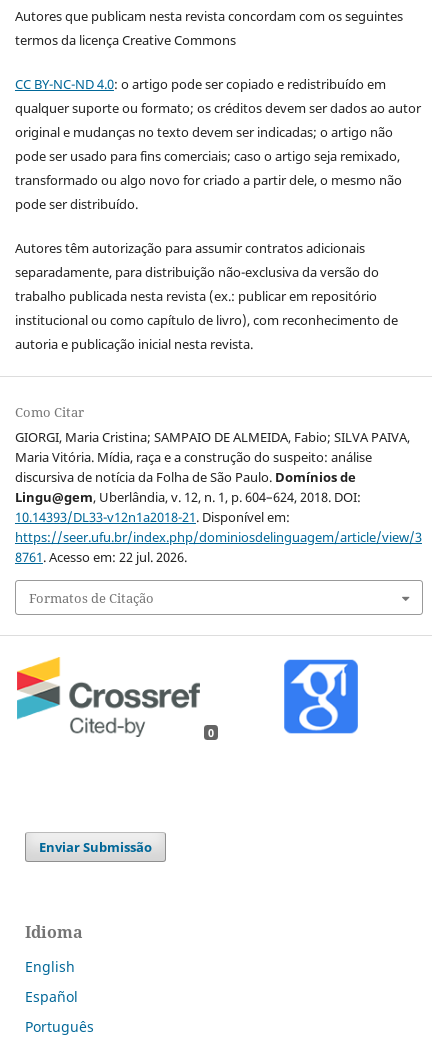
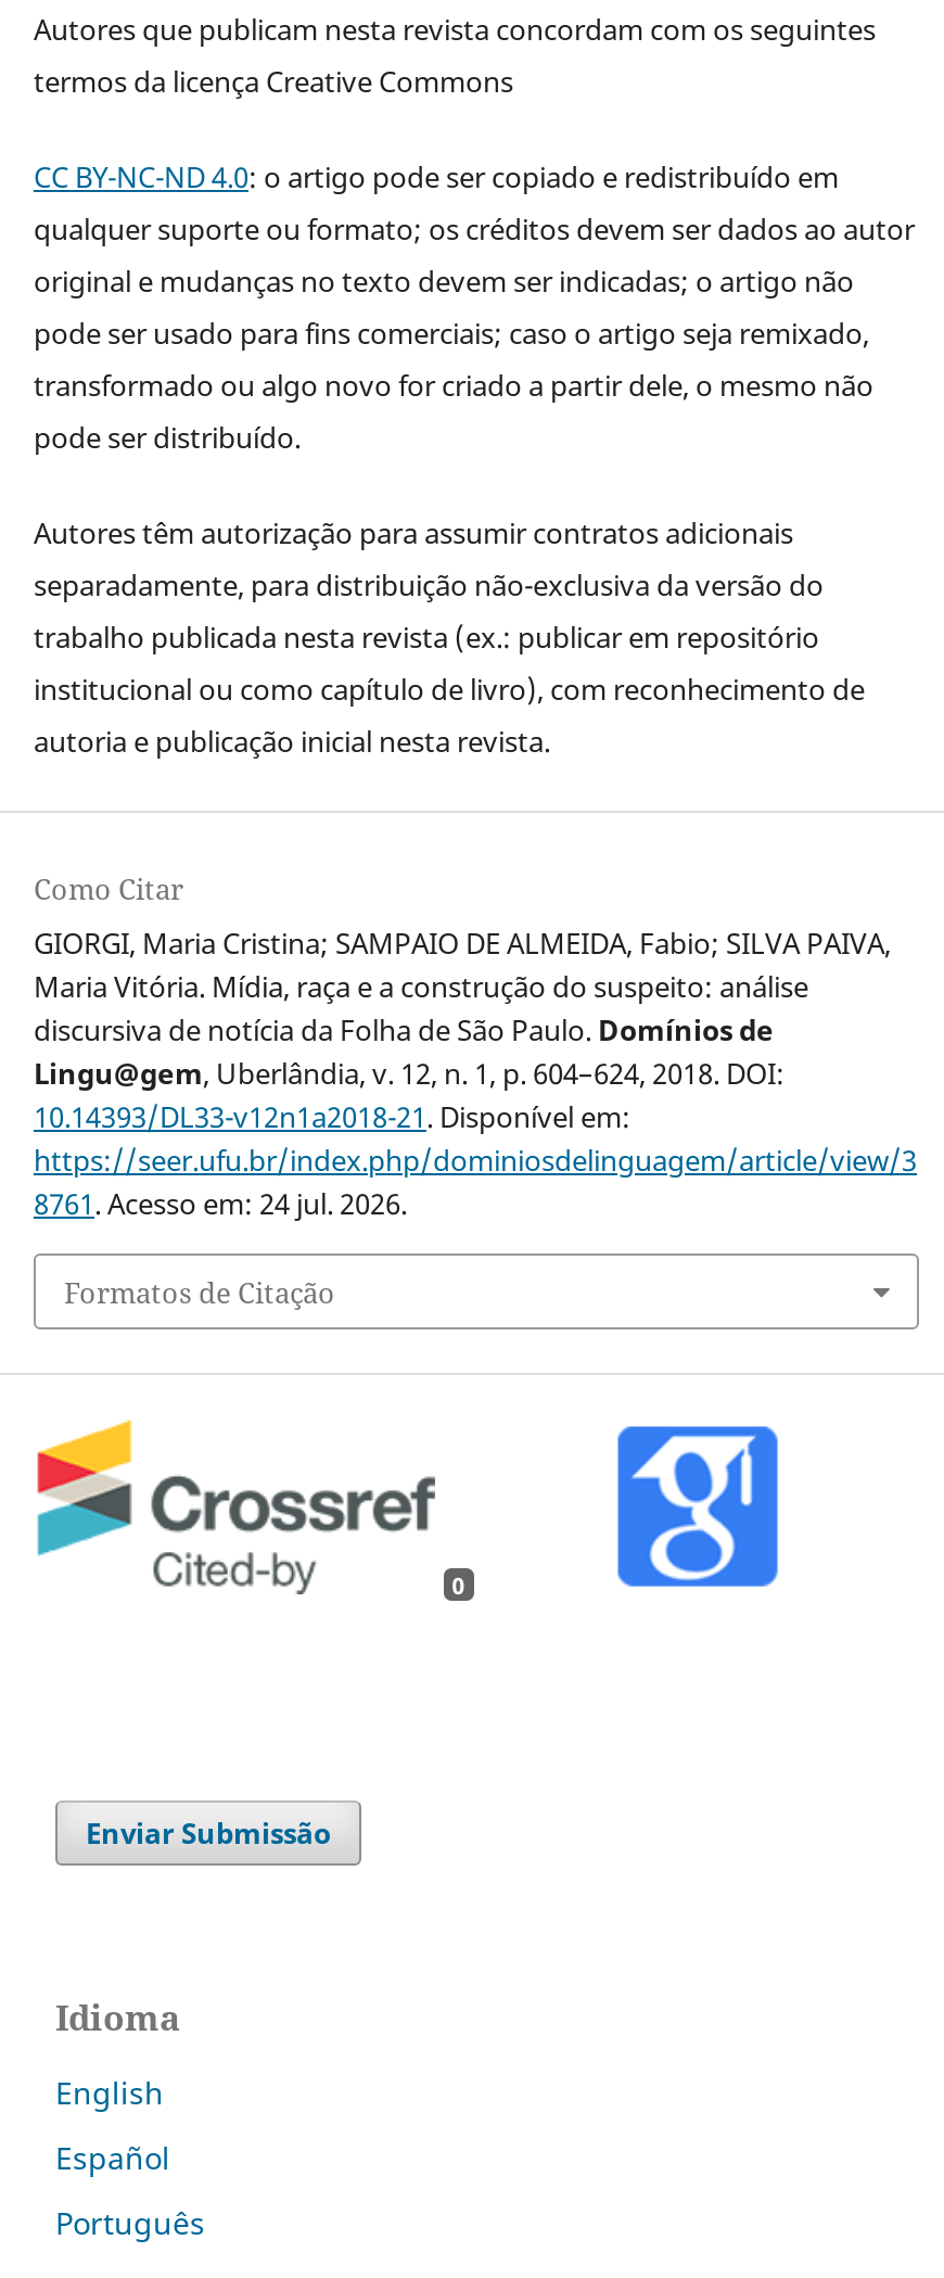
[15,548,187,566] 8761. Acesso em: 22 jul. 2026. -> [34,1185,407,1224] 8761. Acesso em: 24 jul. 2026.

